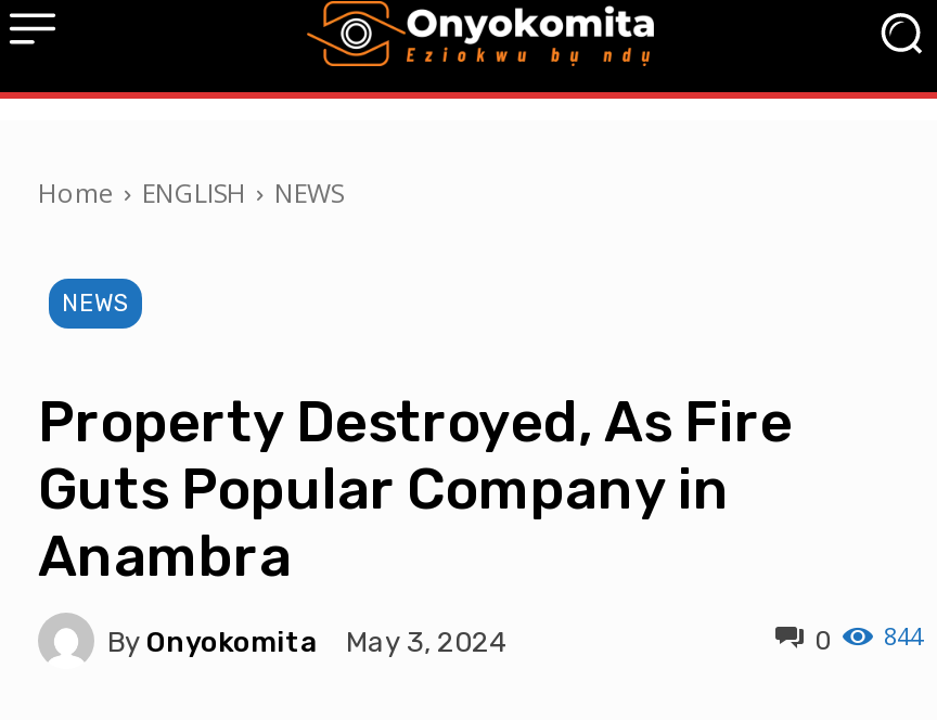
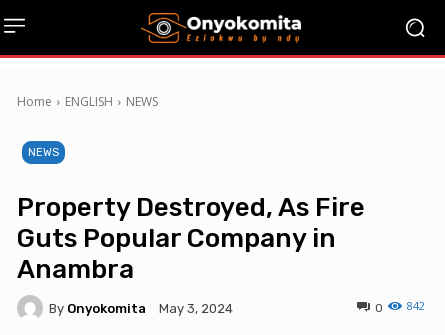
[814,619,923,656] 0 844 -> [375,298,425,315] 0 842

